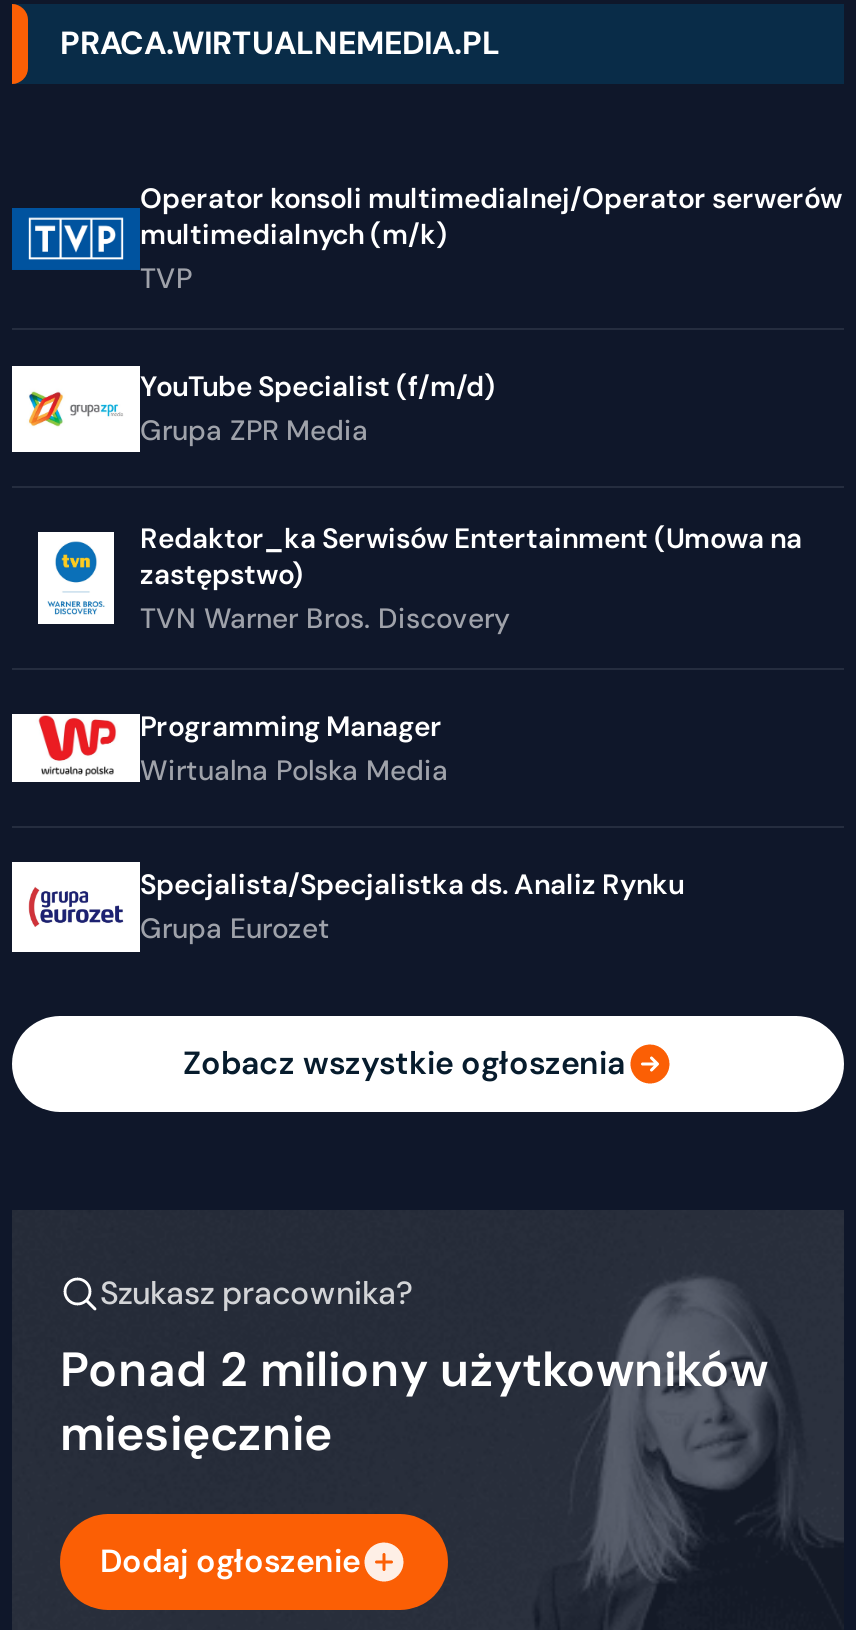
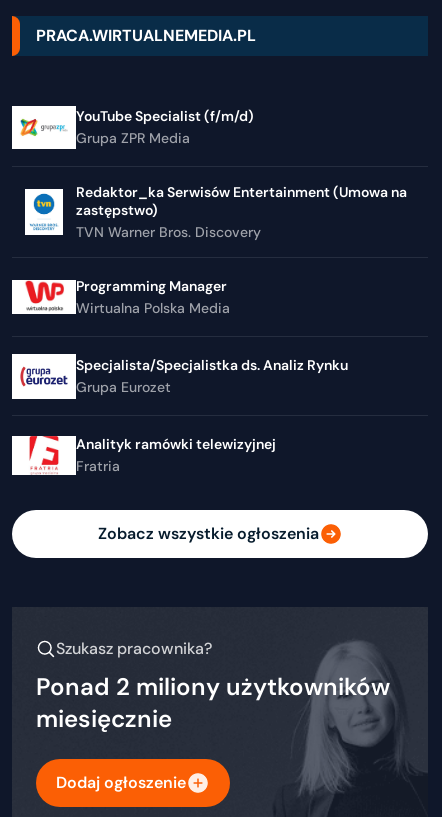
[12,180,842,296] [image] | Operator konsoli multimedialnej/Operator serwerów | multimedialnych (m/k) | TVP -> none
moved [140,368,802,946] -> [76,107,407,396]: YouTube Specialist (f/m/d) | Grupa ZPR Media | Redaktor_ka Serwisów Entertainment (Umowa na | ... | Specjalista/Specjalistka ds. Analiz Rynku | Grupa Eurozet
none -> [12,433,279,478] [image] | Analityk ramówki telewizyjnej | Fratria

